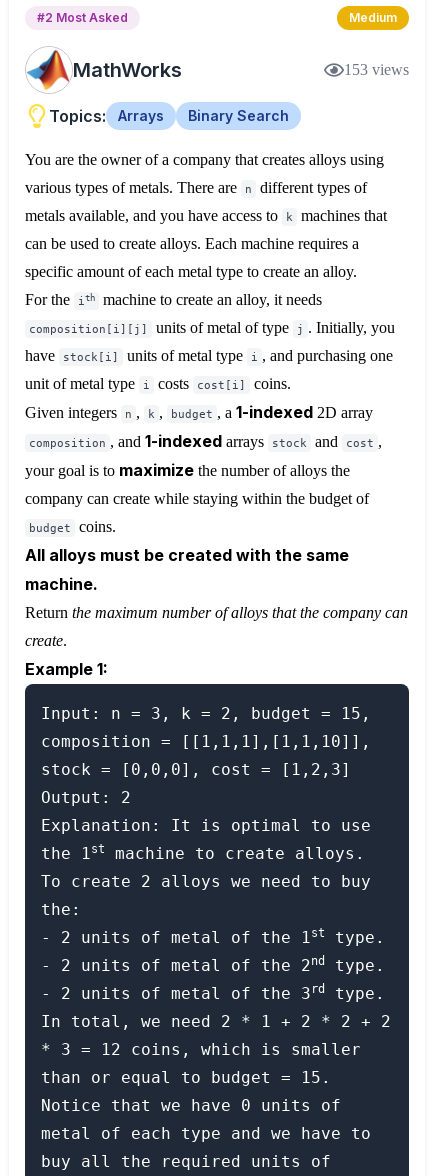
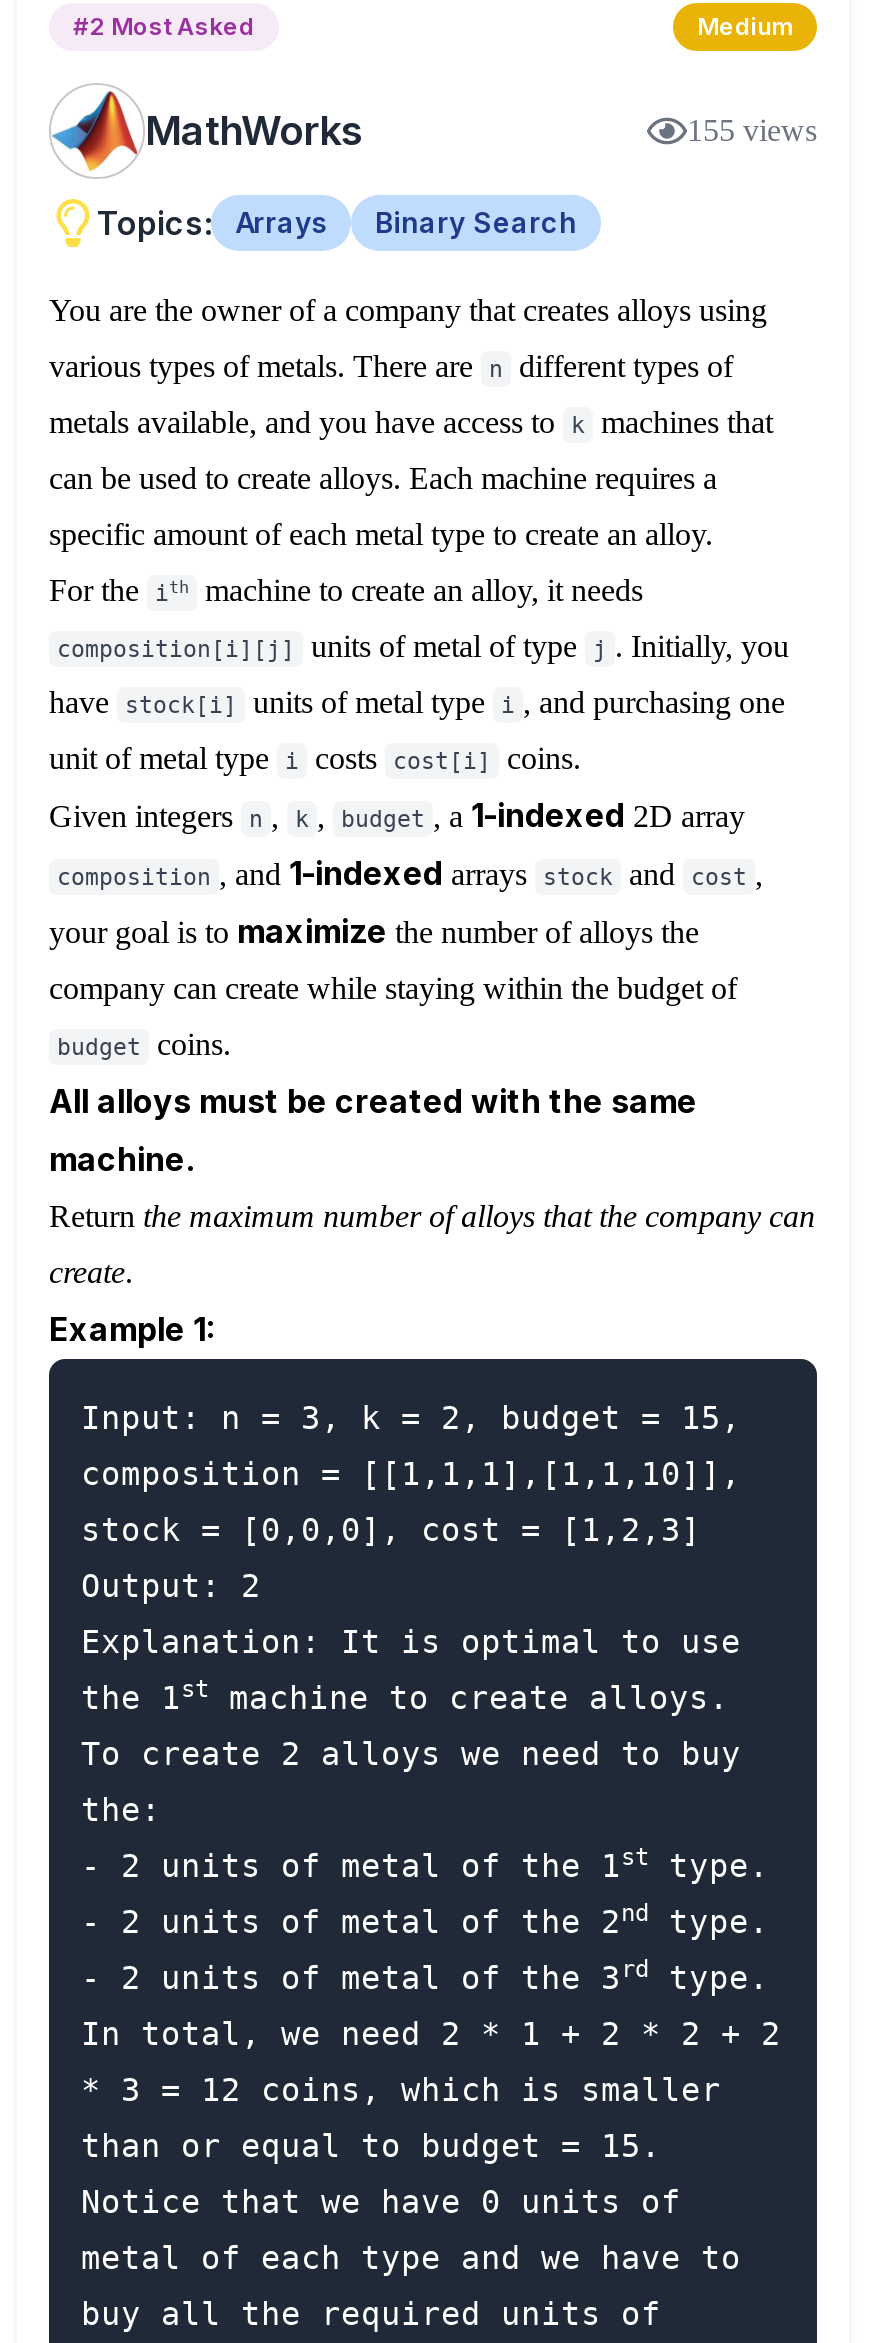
[344,61,409,78] 153 views -> [687,113,817,147] 155 views

